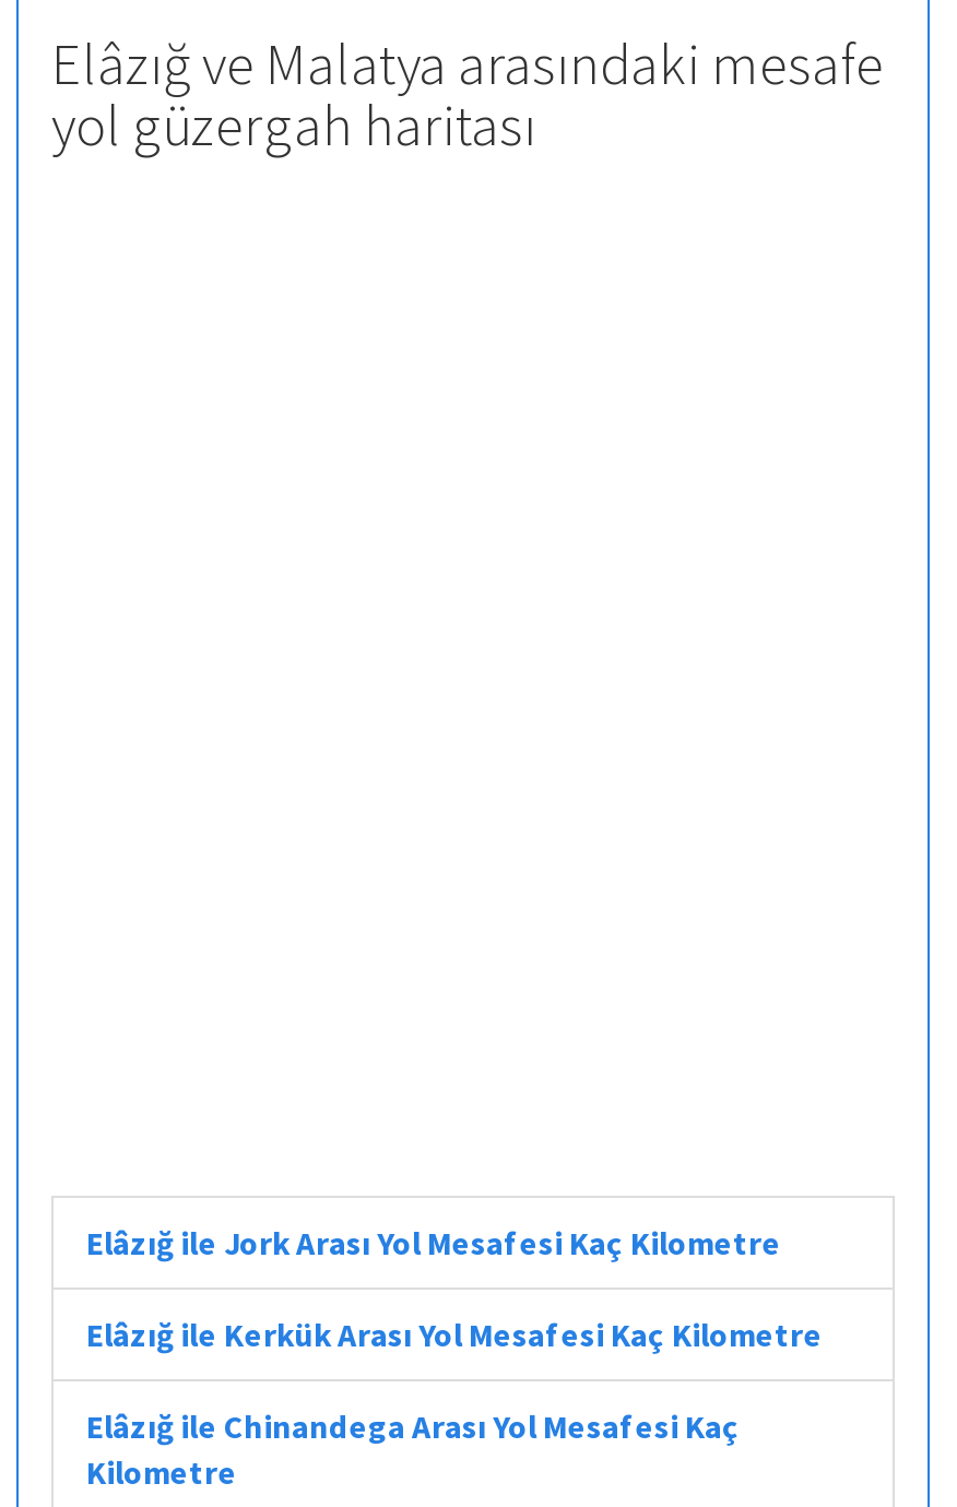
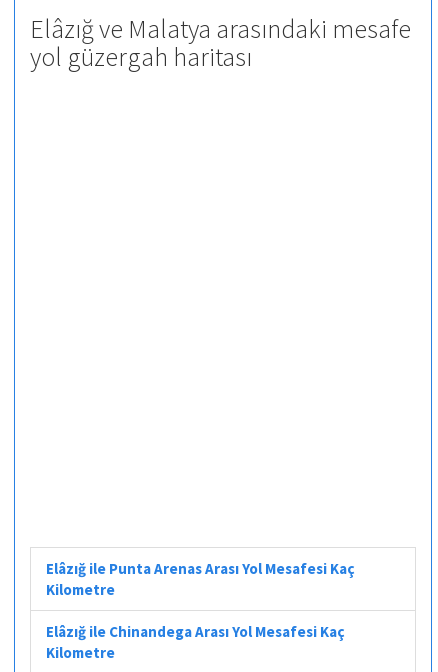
[86,1221,823,1355] Elâzığ ile Jork Arası Yol Mesafesi Kaç Kilometre | Elâzığ ile Kerkük Arası Yol Mesafesi Kaç Kilometre -> [46,559,355,599] Elâzığ ile Punta Arenas Arası Yol Mesafesi Kaç | Kilometre

